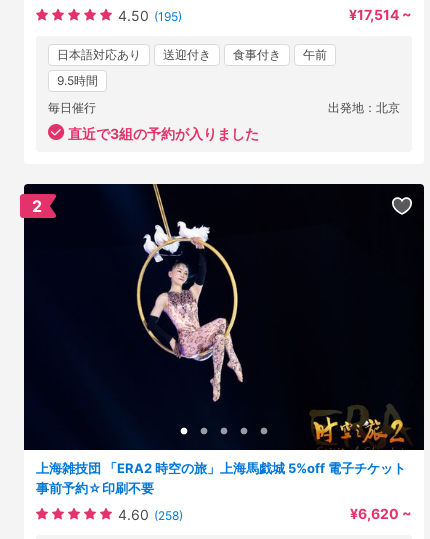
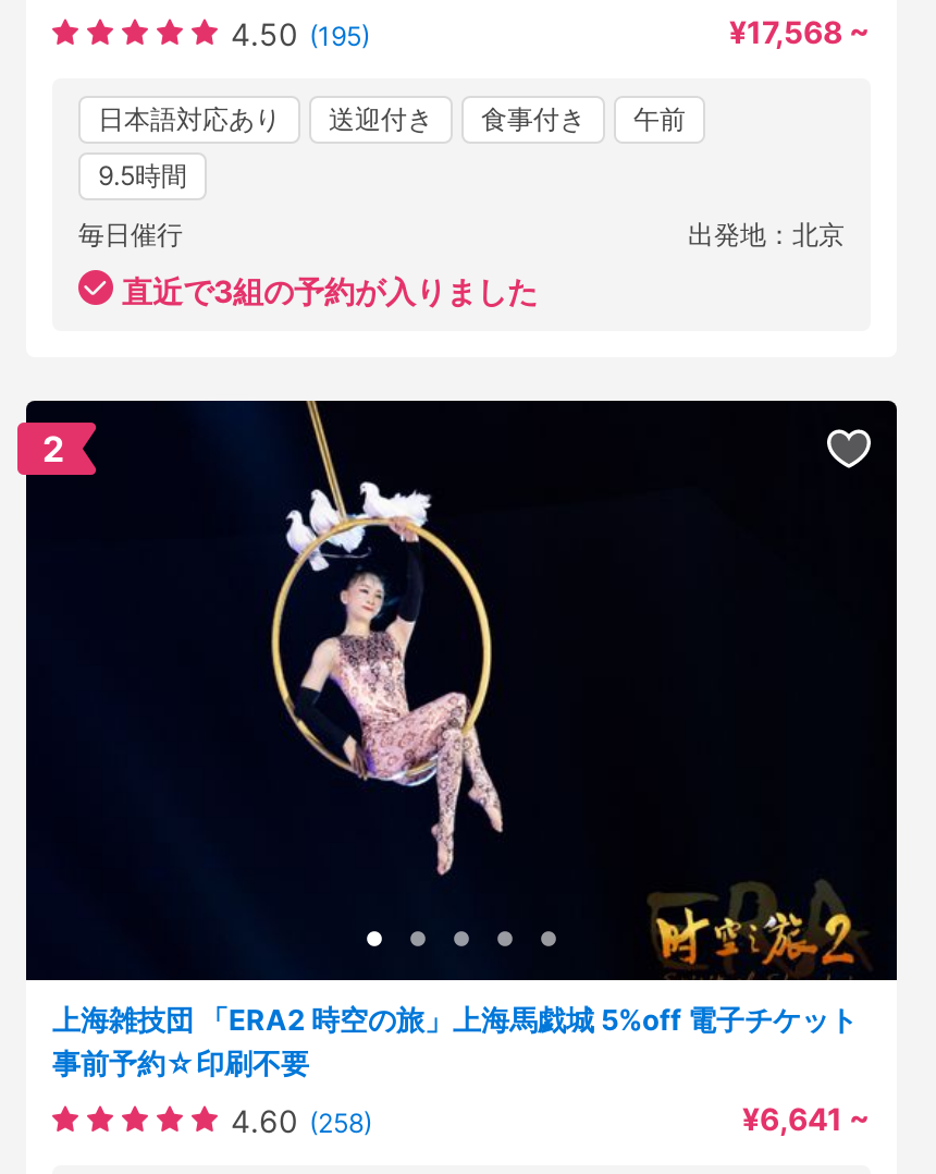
[349,6,412,23] ¥17,514 ~ -> [729,13,871,50] ¥17,568 ~
[350,505,412,522] ¥6,620 ~ -> [742,1101,871,1138] ¥6,641 ~

